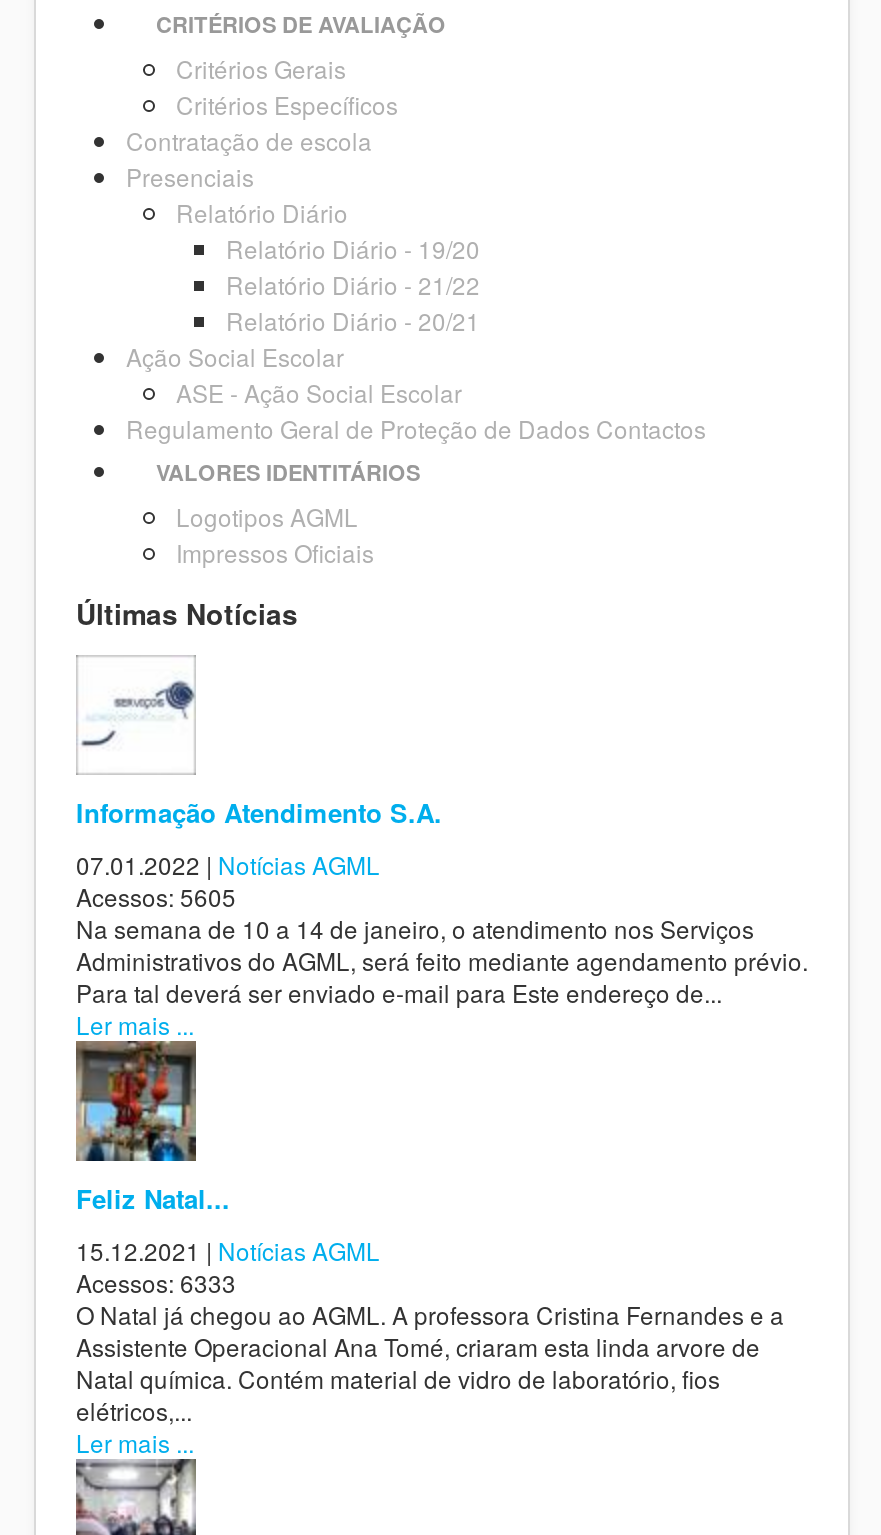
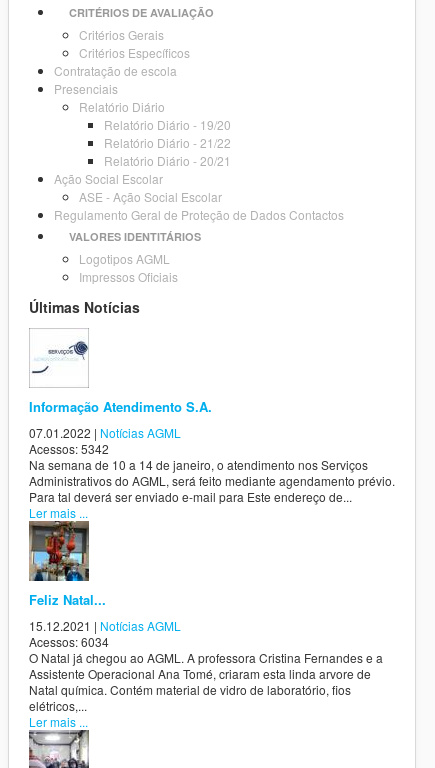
[76,879,236,913] Acessos: 5605 -> [29,440,109,457] Acessos: 5342
[76,1265,236,1299] Acessos: 6333 -> [29,633,109,650] Acessos: 6034

